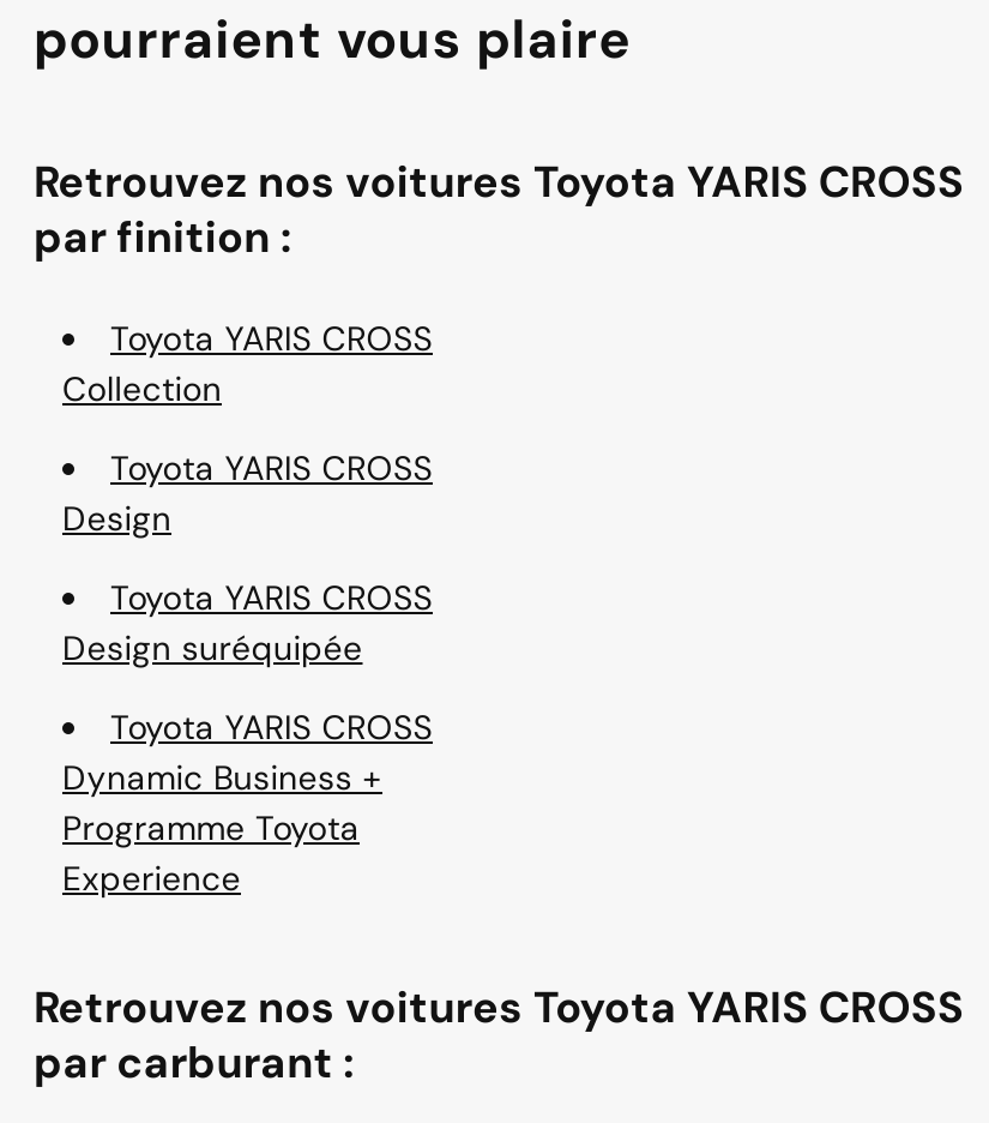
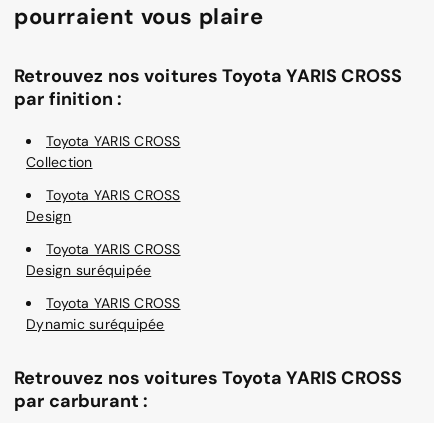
[62,755,382,899] Dynamic Business + | Programme Toyota | Experience -> [26,315,164,333] Dynamic suréquipée

